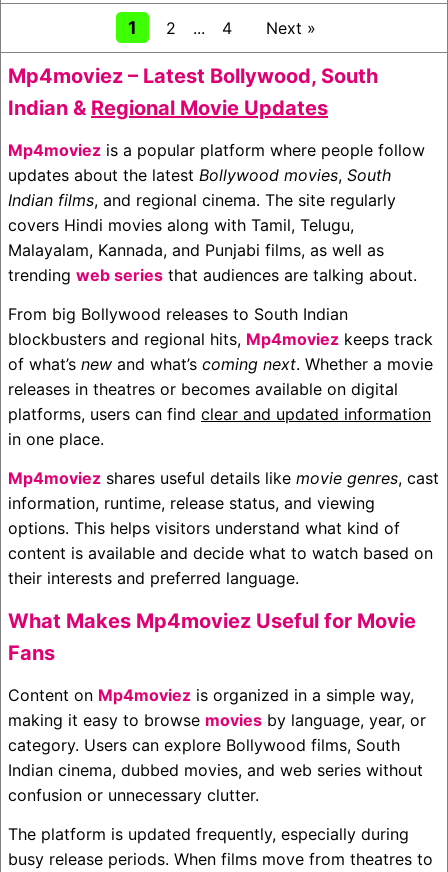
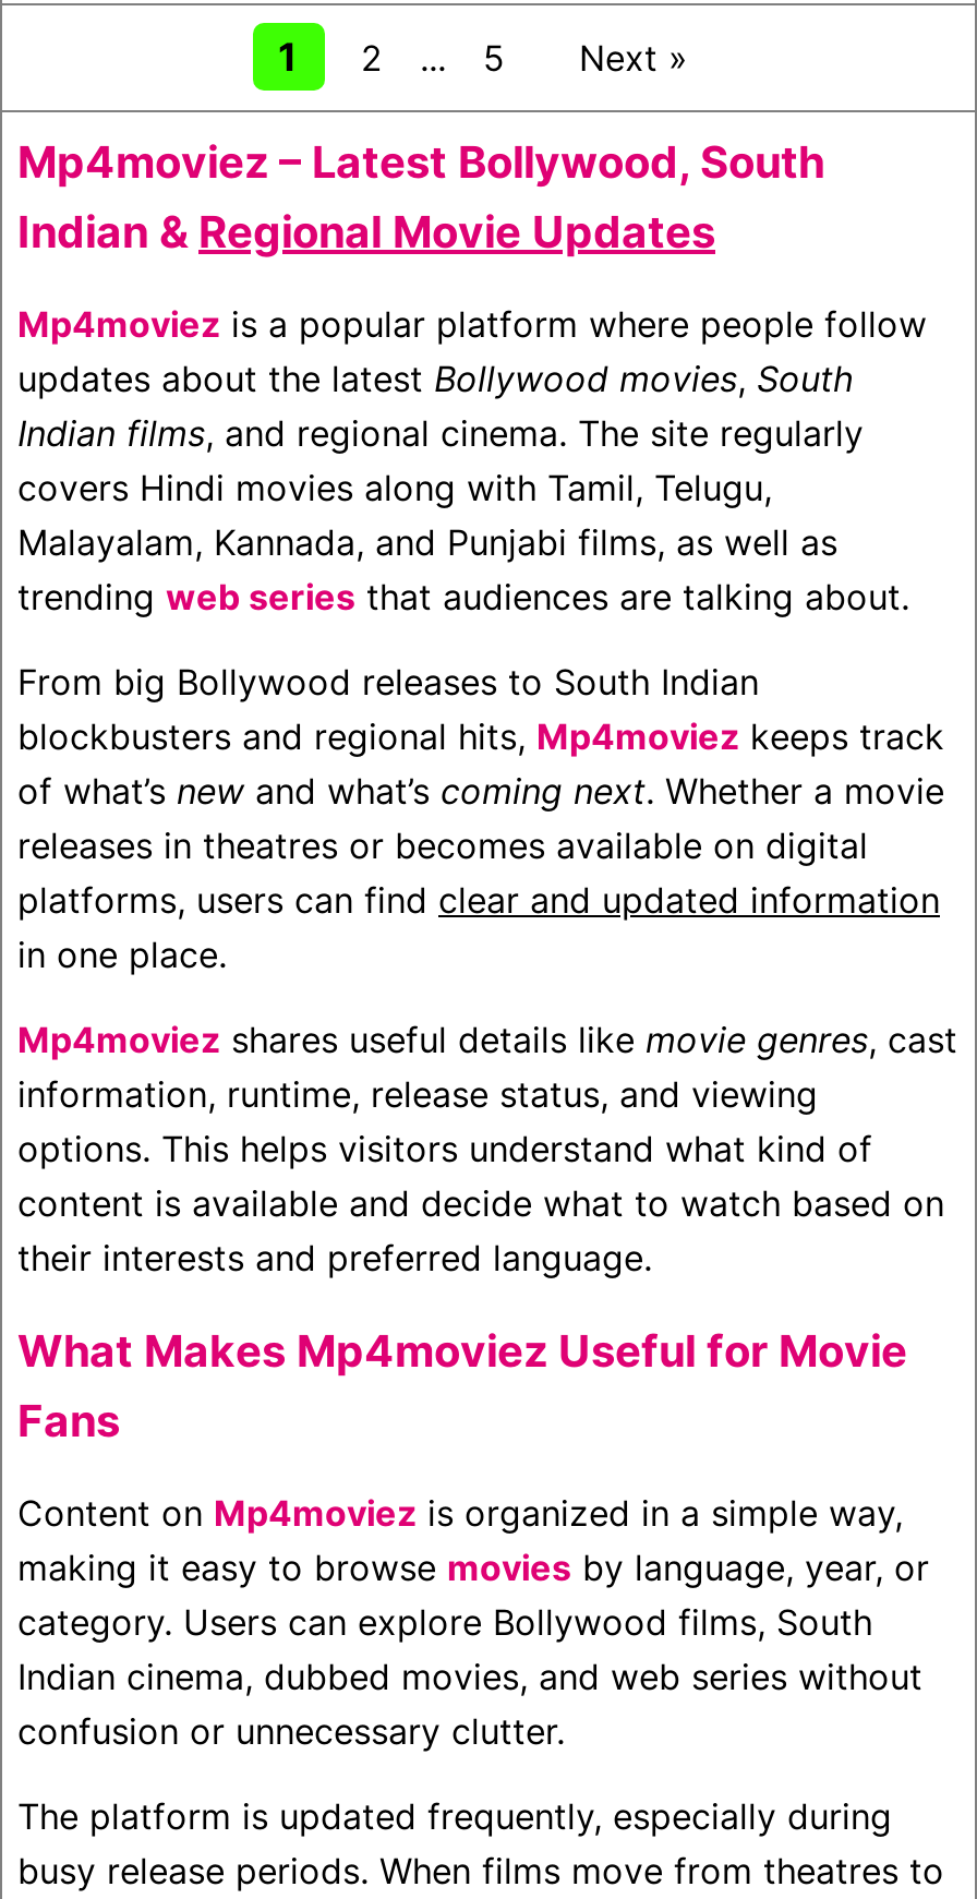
[221,18,231,38] 4 -> [483,36,505,79] 5

